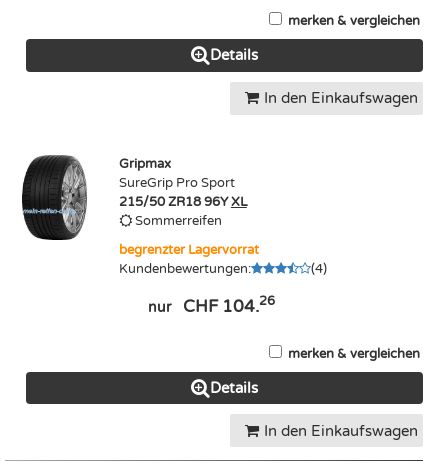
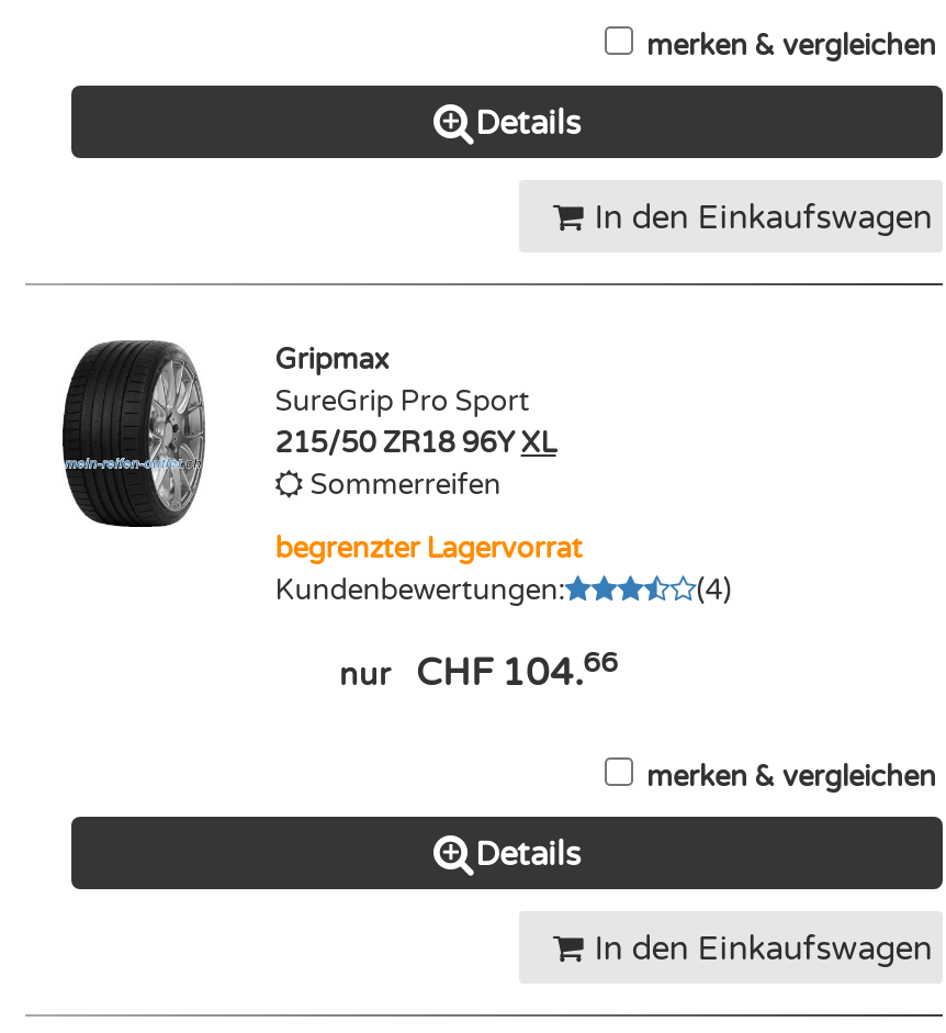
[148,293,275,316] nur CHF 104.26 -> [339,646,618,697] nur CHF 104.66

